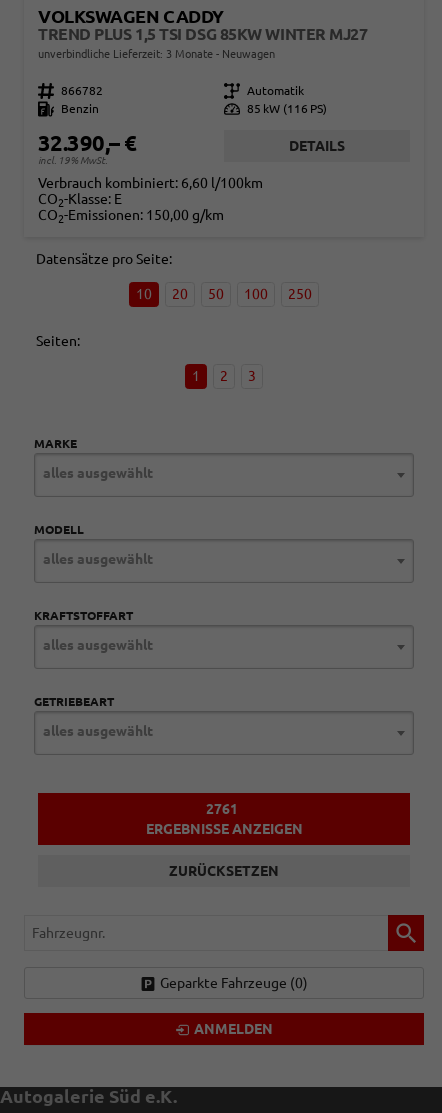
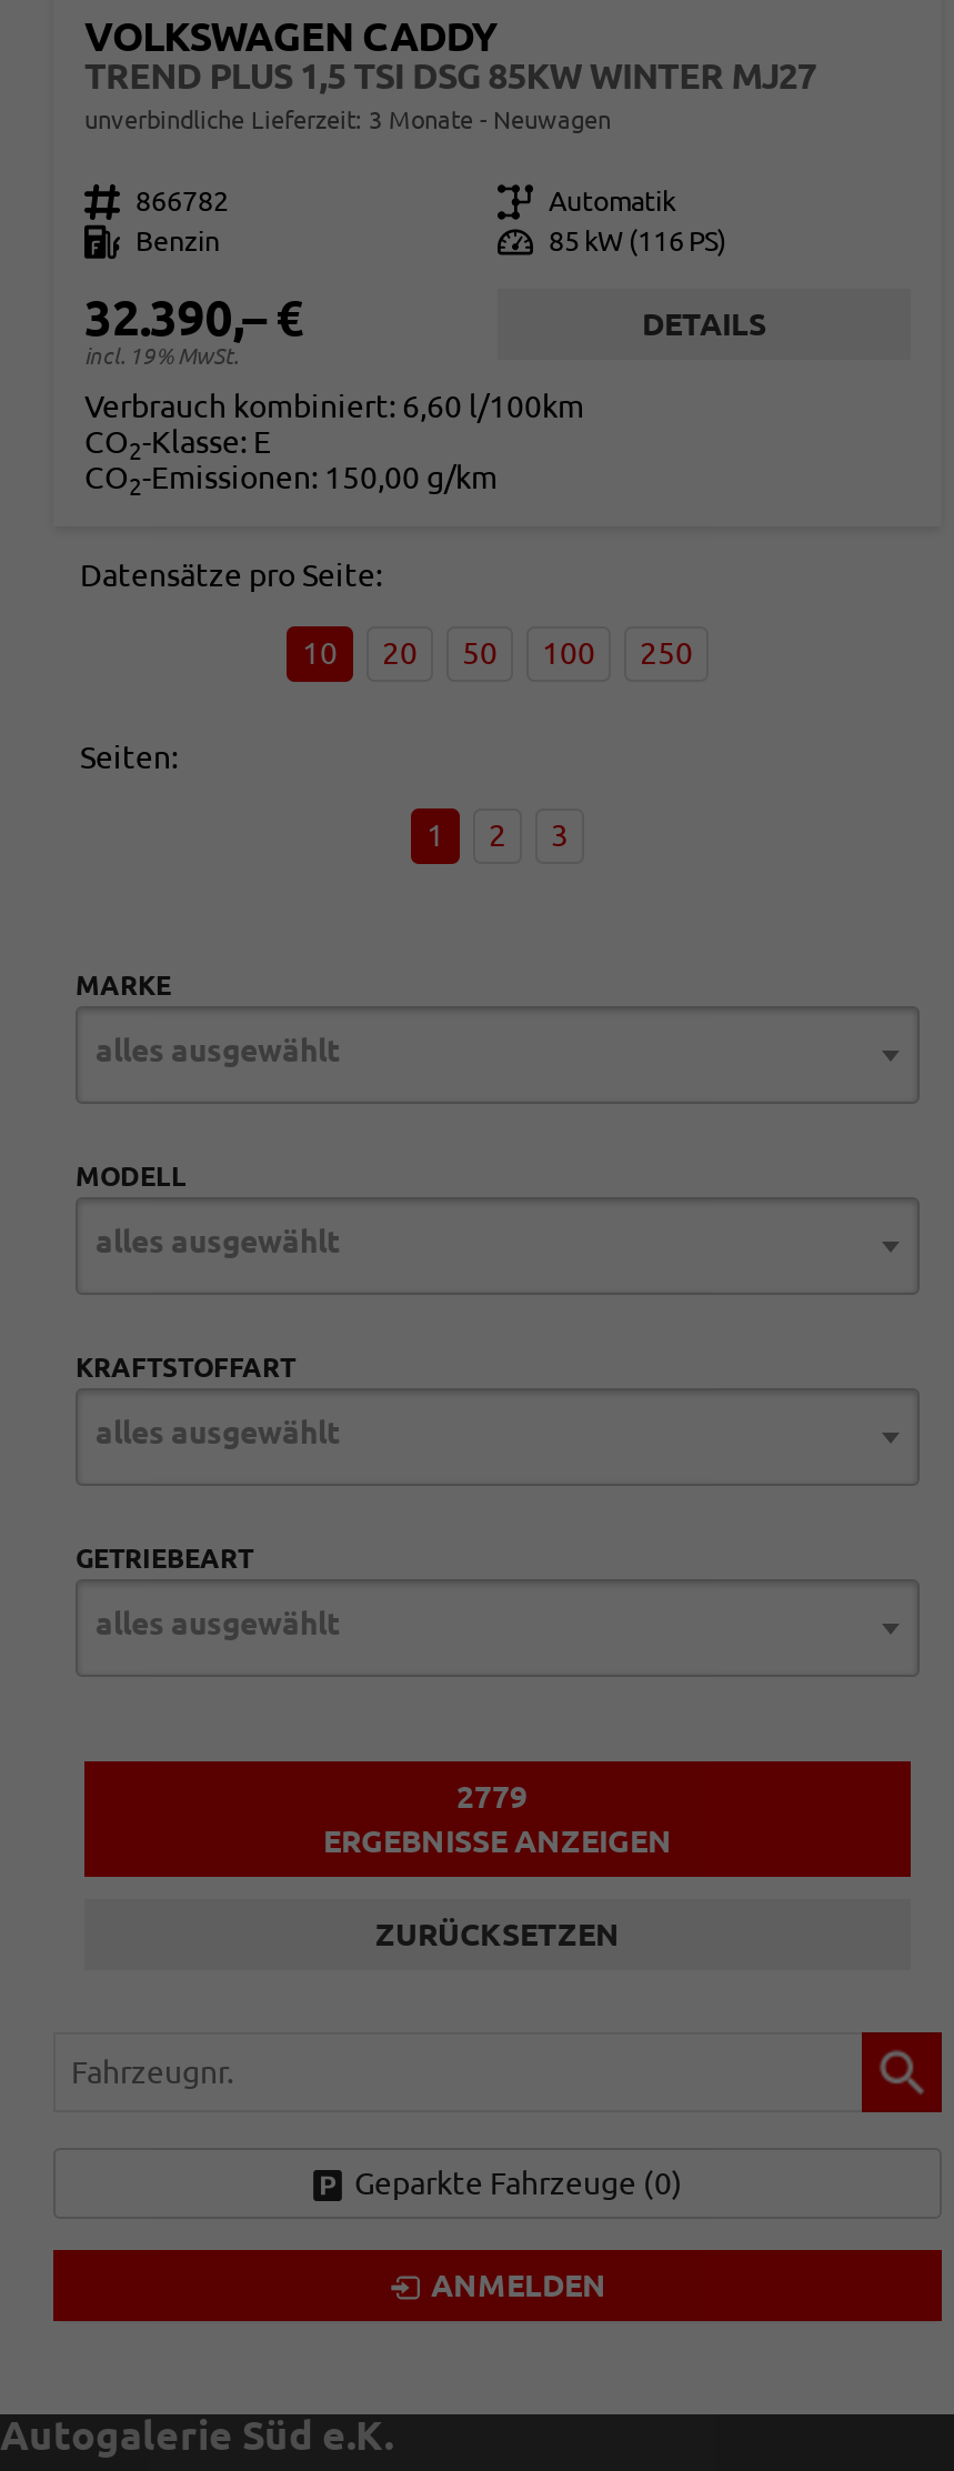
[205,801,237,817] 2761 -> [456,1779,528,1814] 2779

